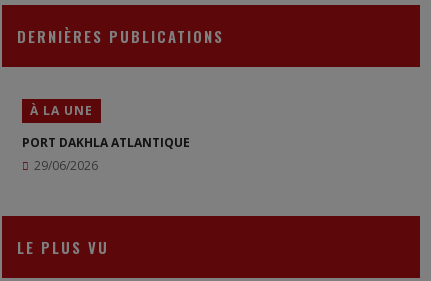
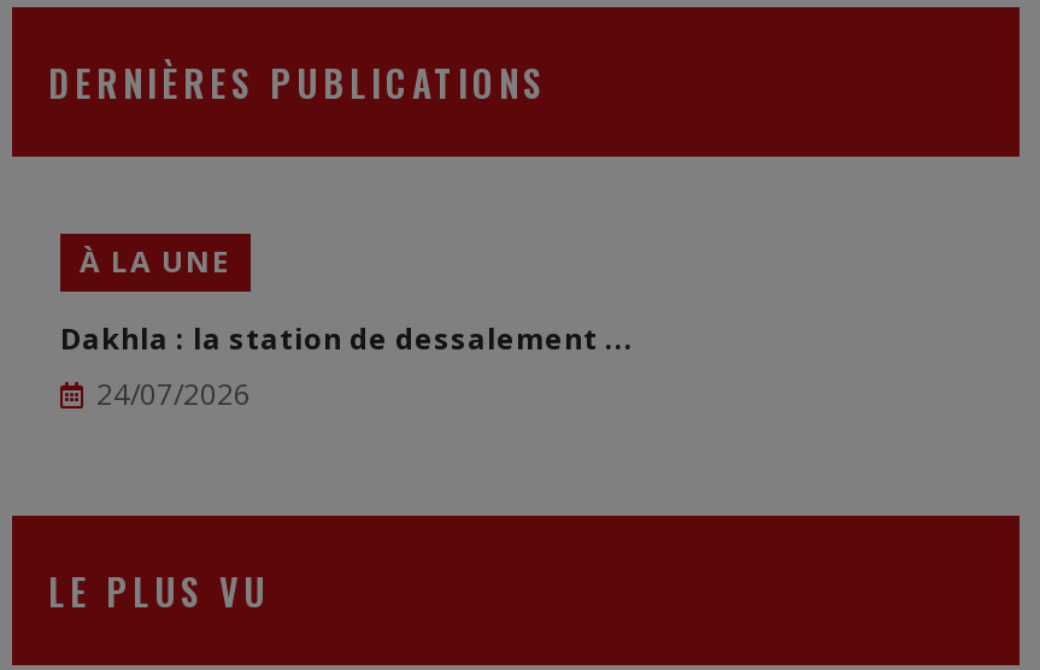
[22,133,190,173] PORT DAKHLA ATLANTIQUE | 29/06/2026 -> [60,317,634,413] Dakhla : la station de dessalement ... | 24/07/2026

